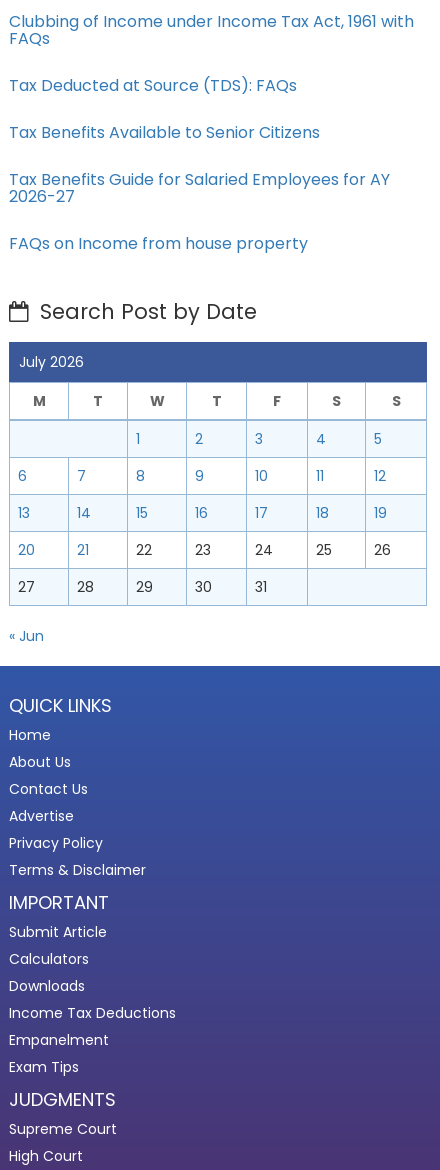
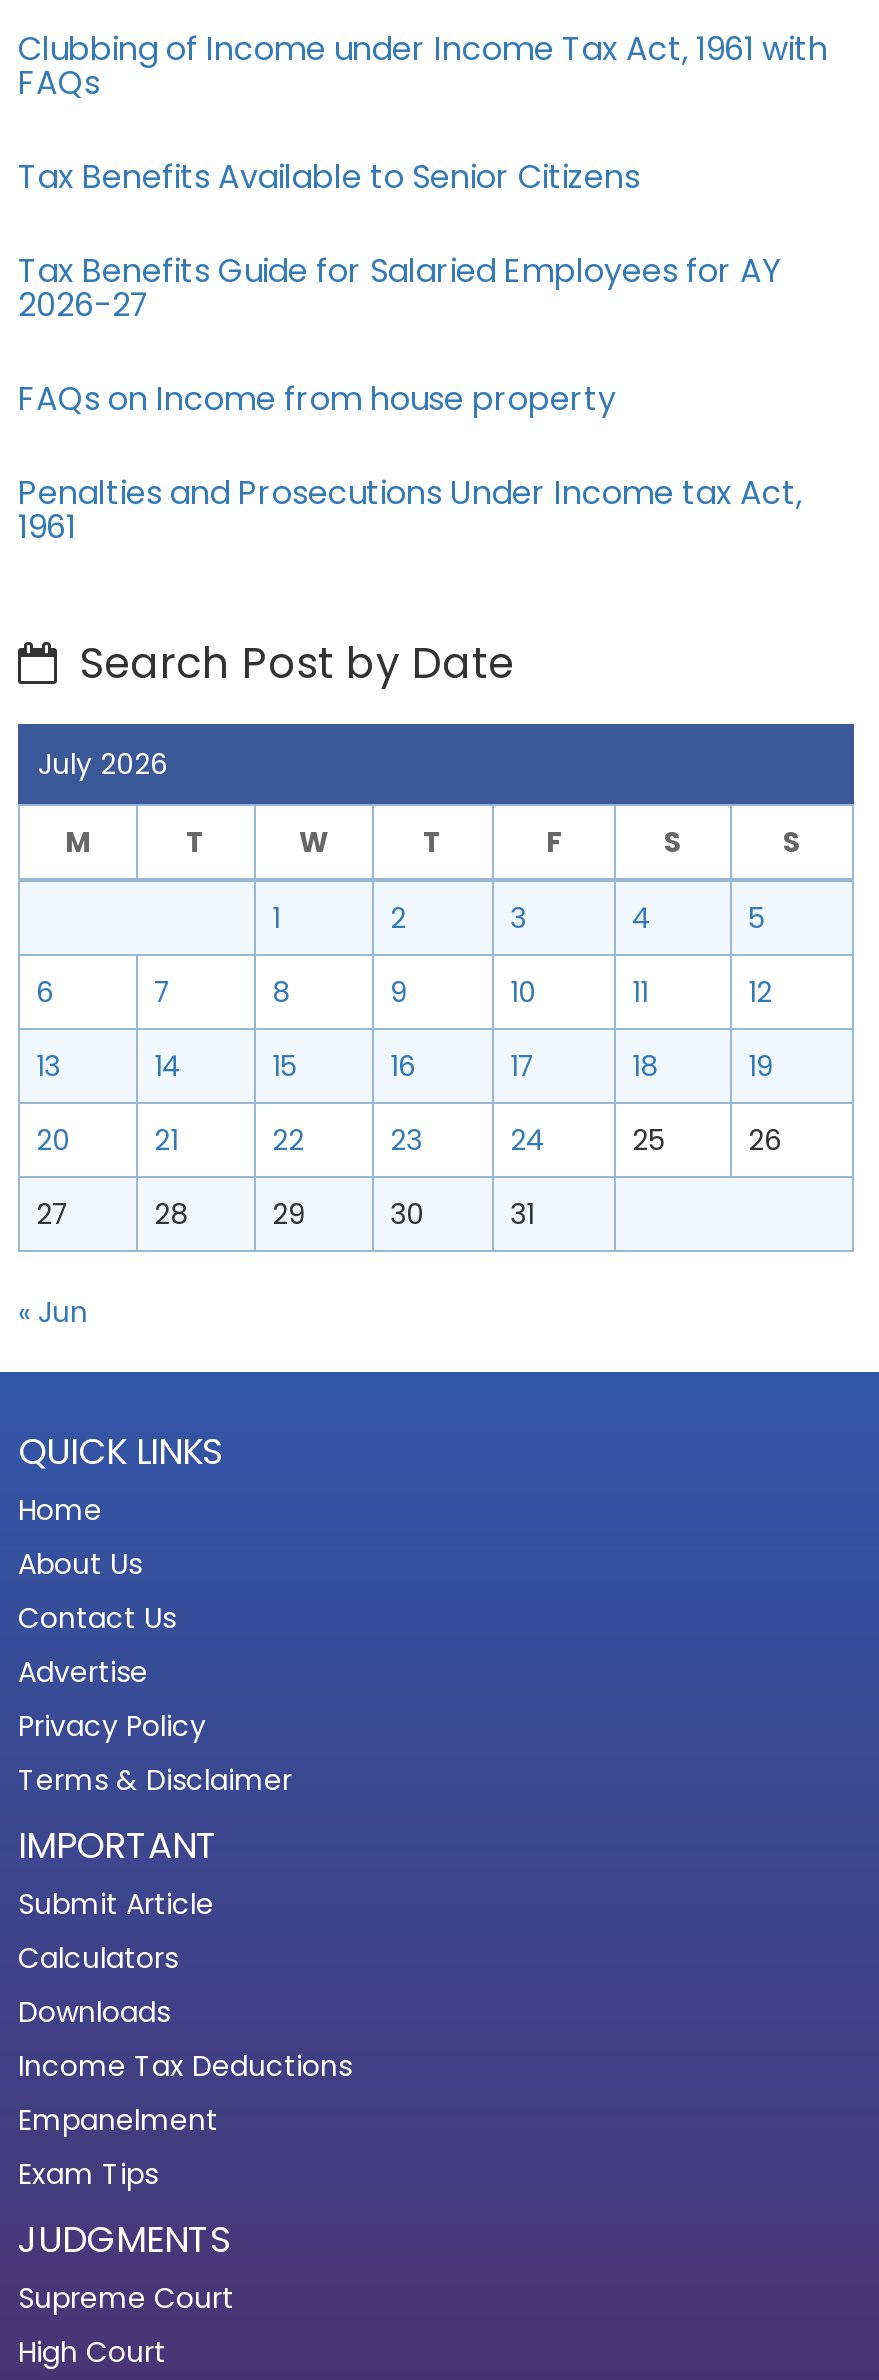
[9,74,297,97] Tax Deducted at Source (TDS): FAQs -> none
moved [9,121,390,255] -> [18,154,780,422]: Tax Benefits Available to Senior Citizens | Tax Benefits Guide for Salaried Employees for AY | 2026-27 | FAQs on Income from house property
none -> [18,470,802,550] Penalties and Prosecutions Under Income tax Act, | 1961

